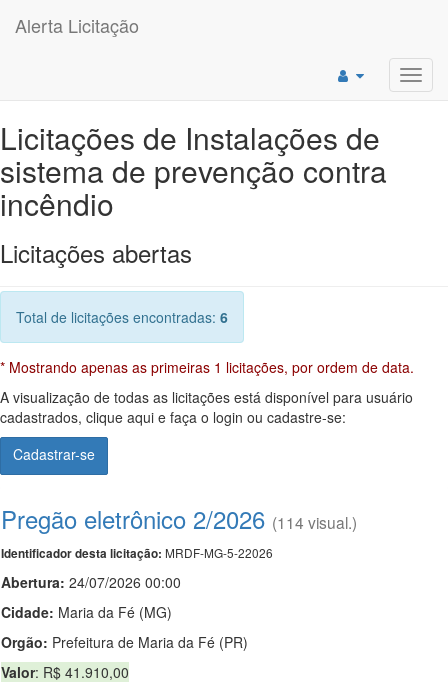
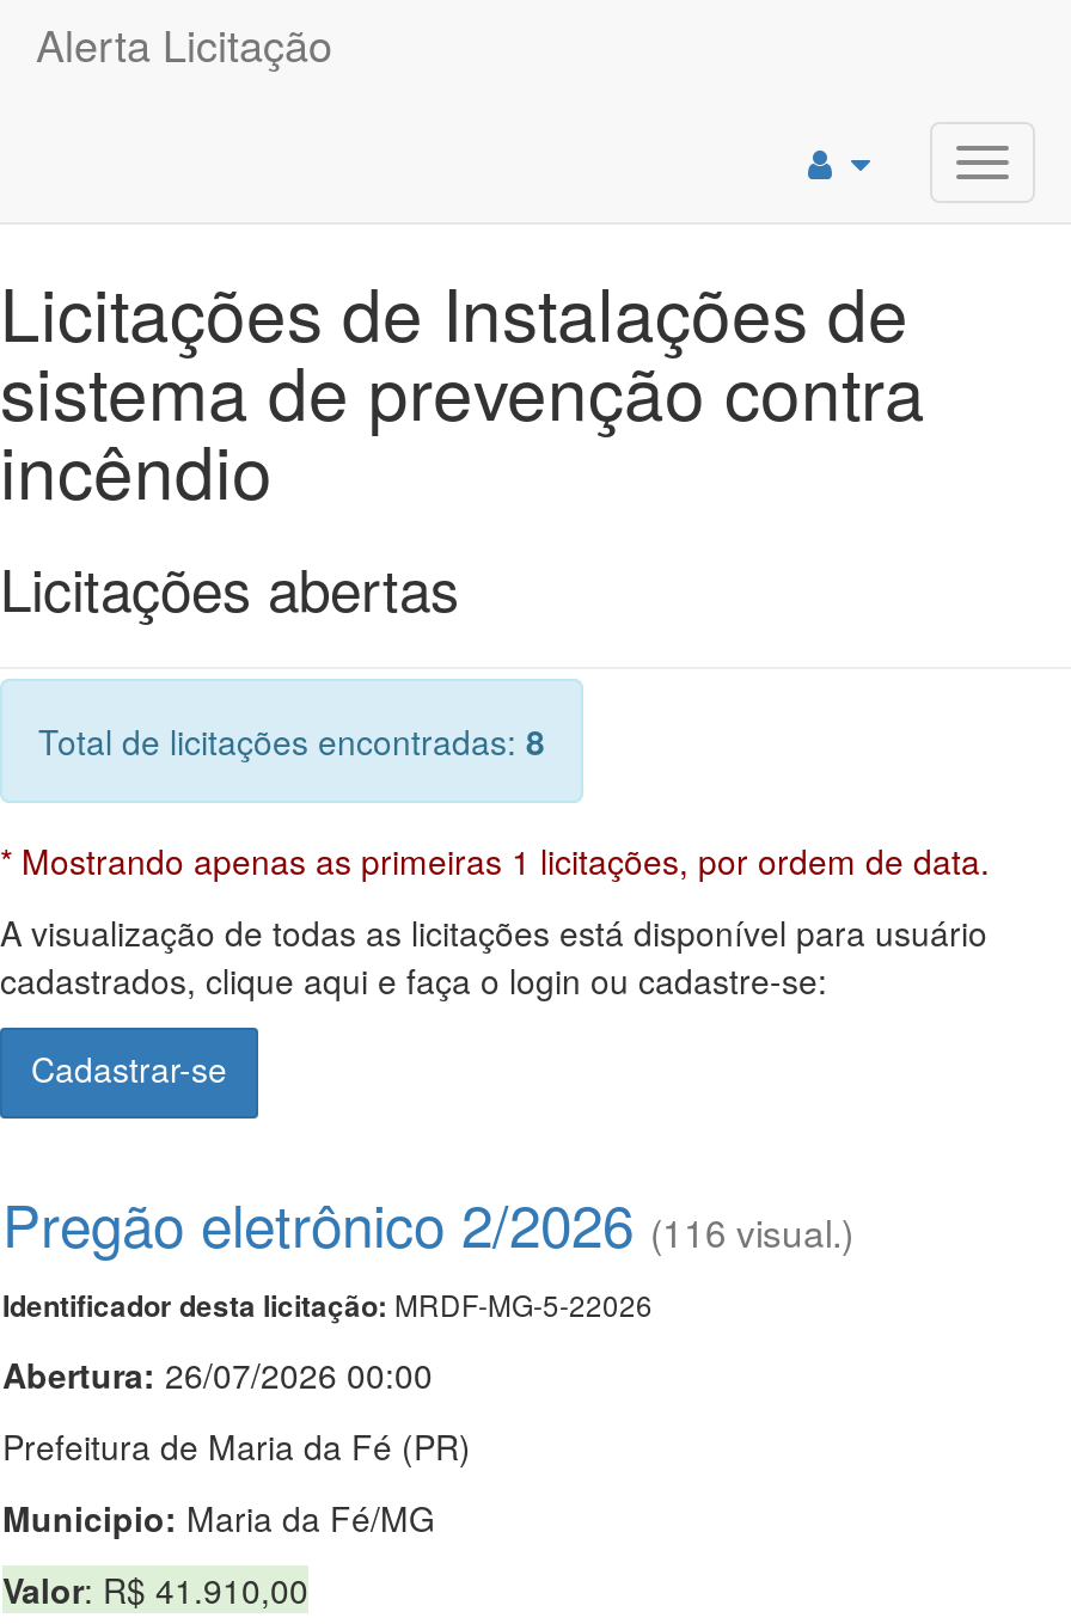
[16,307,228,327] Total de licitações encontradas: 6 -> [38,717,545,765] Total de licitações encontradas: 8
[1,501,357,536] Pregão eletrônico 2/2026 (114 visual.) -> [2,1181,853,1264] Pregão eletrônico 2/2026 (116 visual.)
[1,572,181,592] Abertura: 24/07/2026 00:00 -> [2,1350,433,1398] Abertura: 26/07/2026 00:00
[1,602,172,622] Cidade: Maria da Fé (MG) -> [2,1422,471,1470] Prefeitura de Maria da Fé (PR)
[1,632,248,652] Orgão: Prefeitura de Maria da Fé (PR) -> [2,1494,435,1542] Municipio: Maria da Fé/MG

